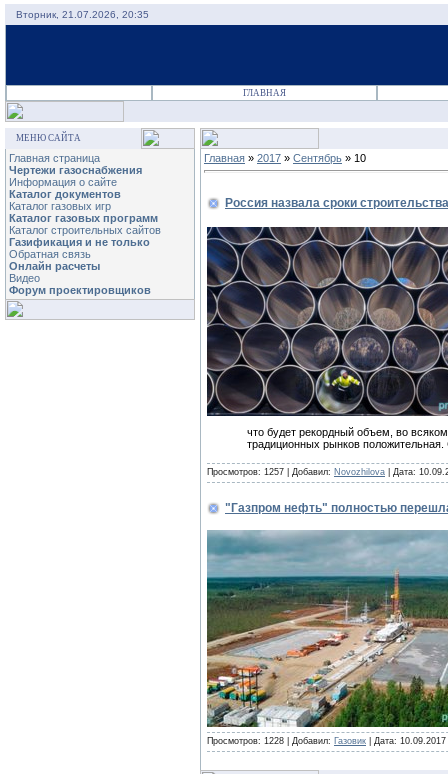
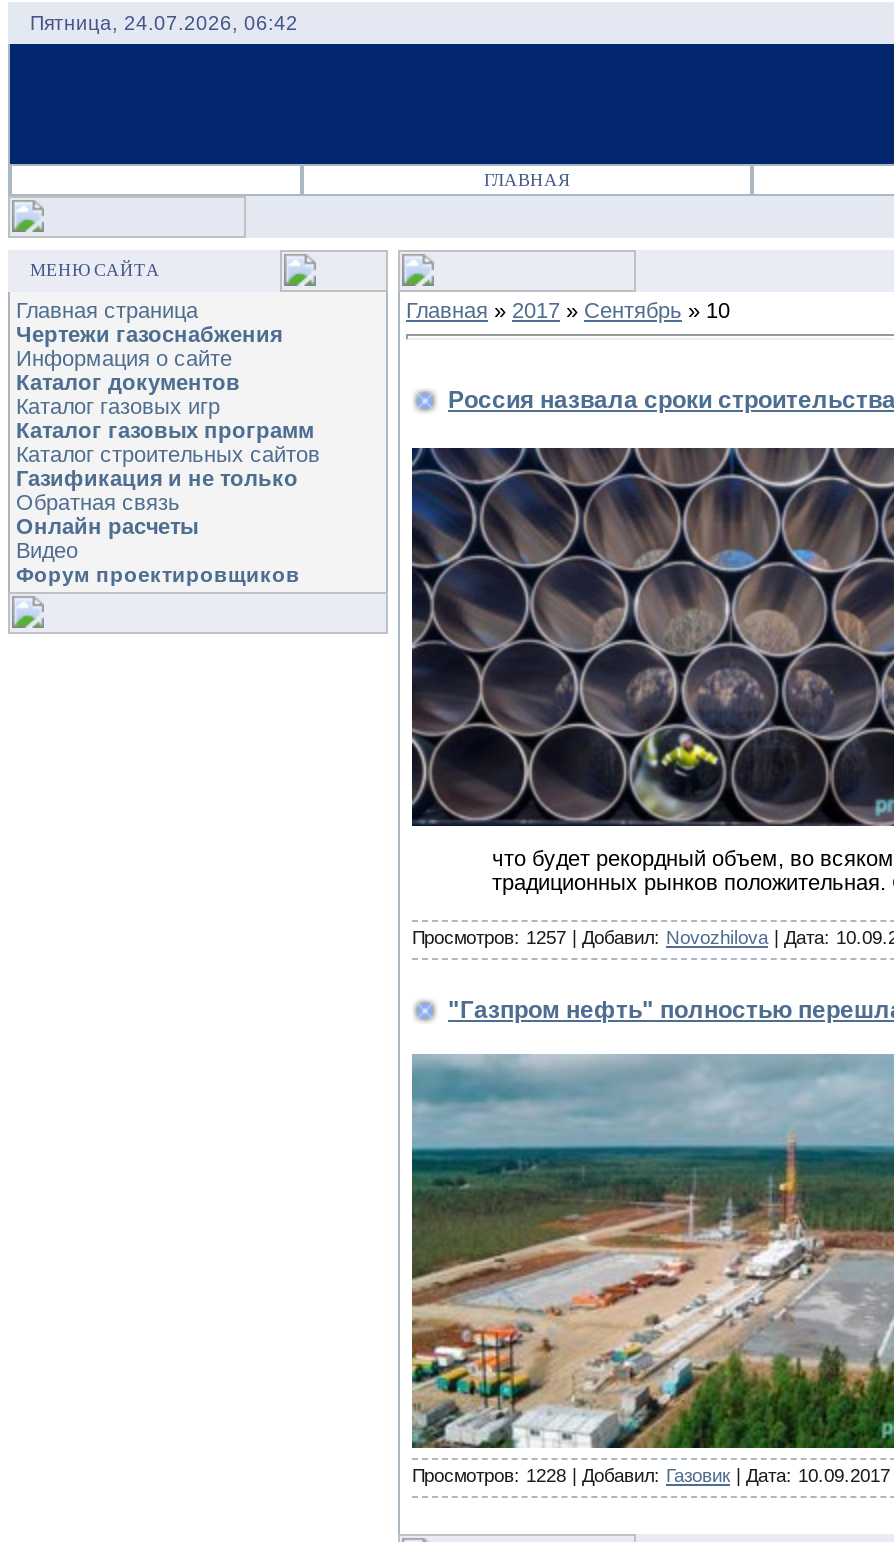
[16,9,149,20] Вторник, 21.07.2026, 20:35 -> [30,12,298,34] Пятница, 24.07.2026, 06:42

